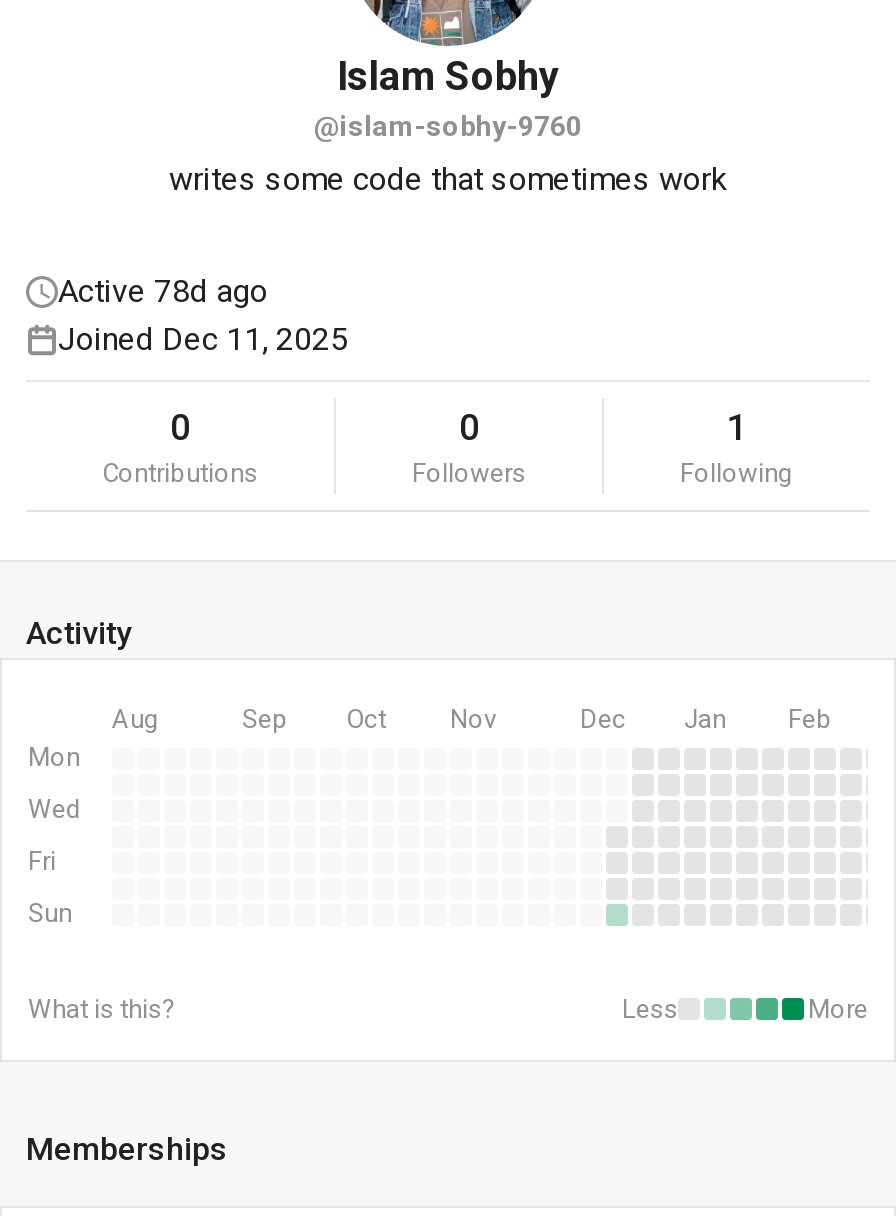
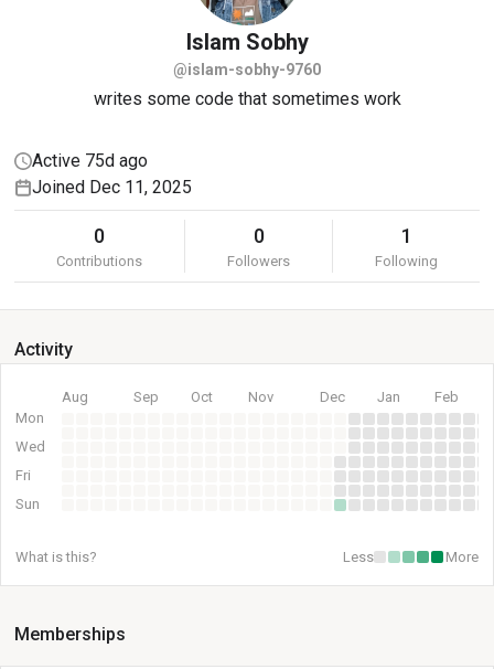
[58,272,268,310] Active 78d ago -> [32,150,148,171] Active 75d ago

